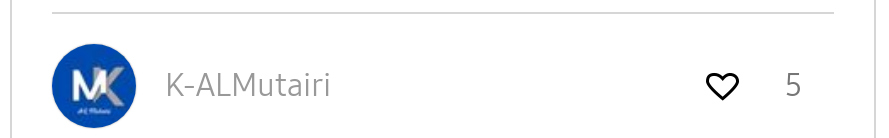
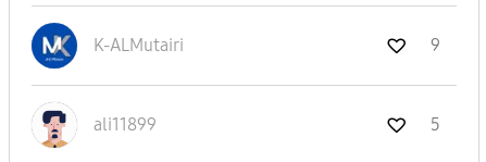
none -> [32,109,156,149] [image] | ali11899
none -> [426,35,440,55] 9

